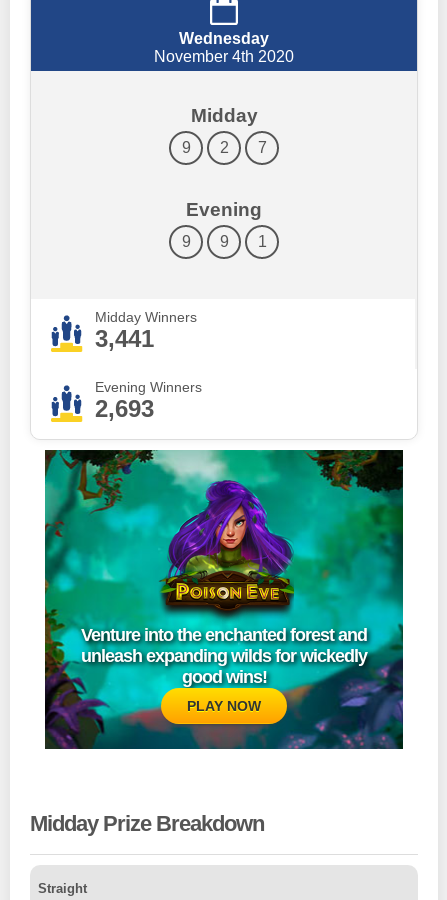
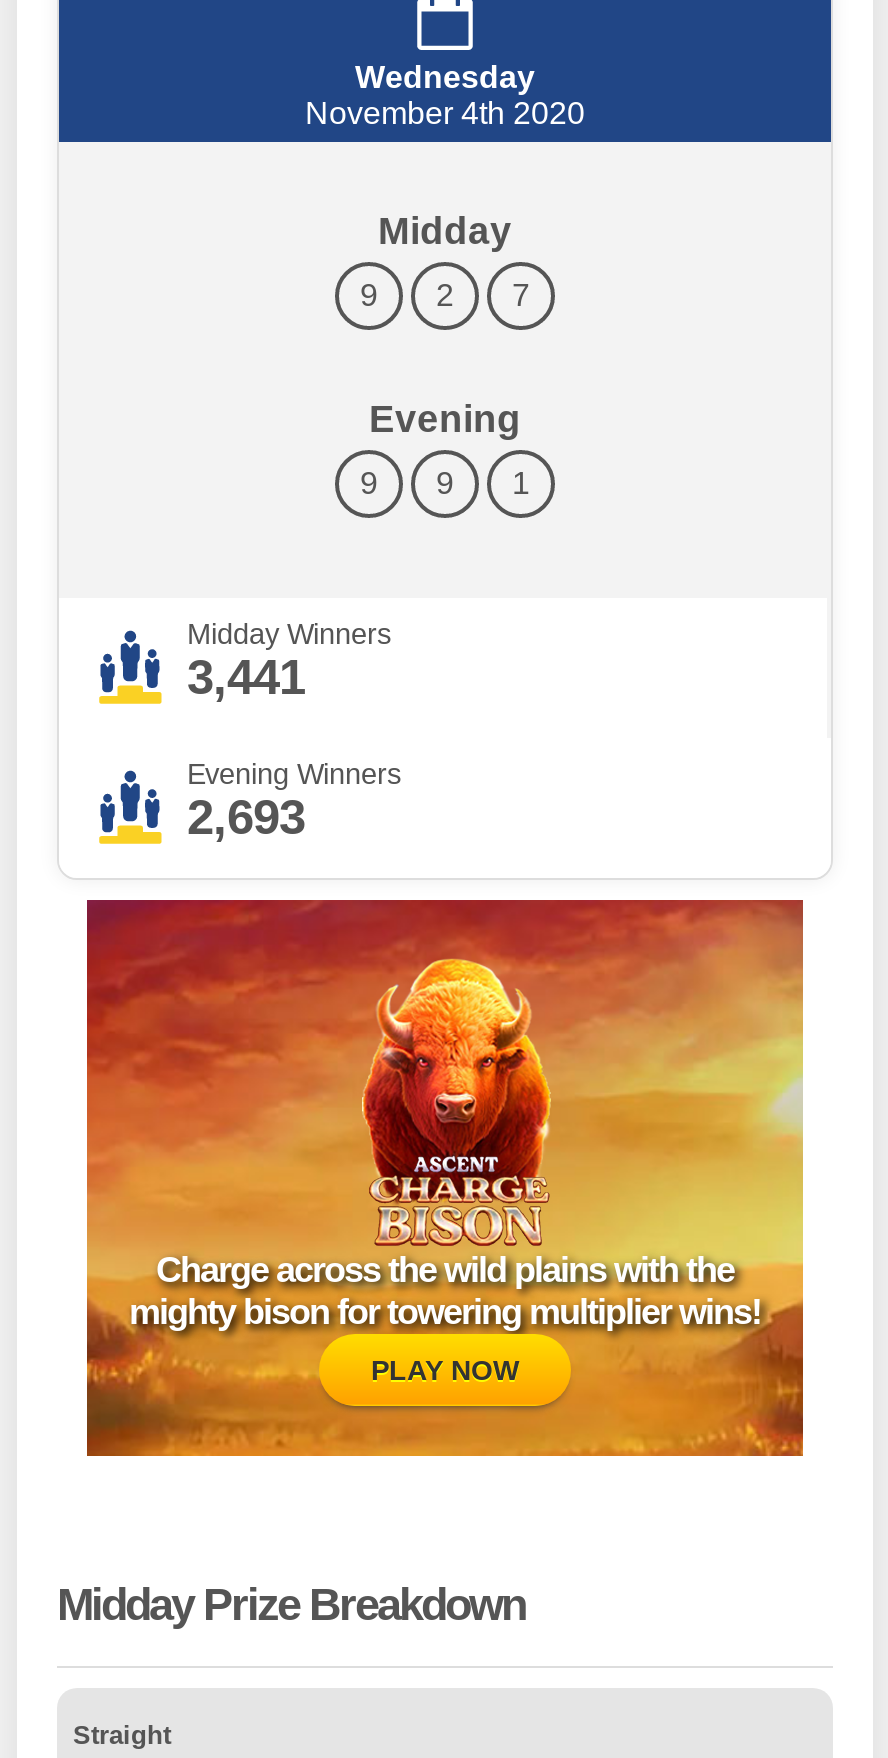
[44,449,404,750] [image] | Venture into the enchanted forest and | unleash expanding wilds for wickedly | good wins! -> [85,898,805,1458] [image] | Charge across the wild plains with the | mighty bison for towering multiplier wins!

